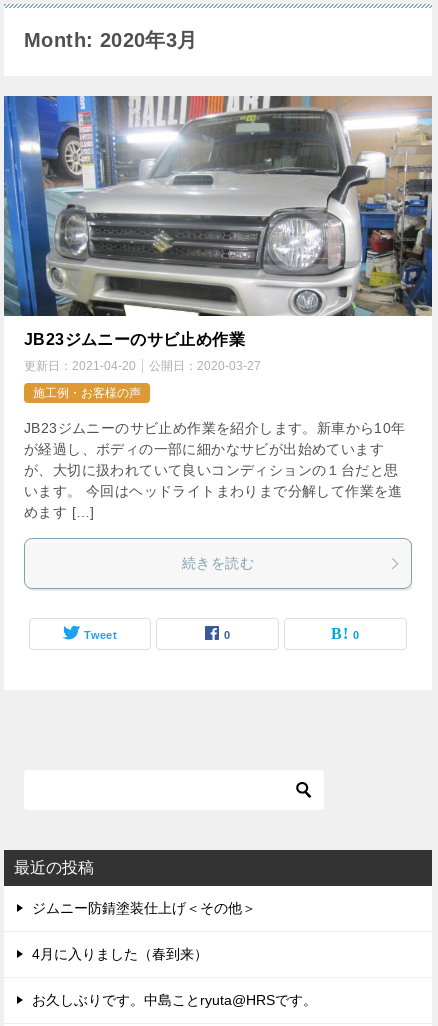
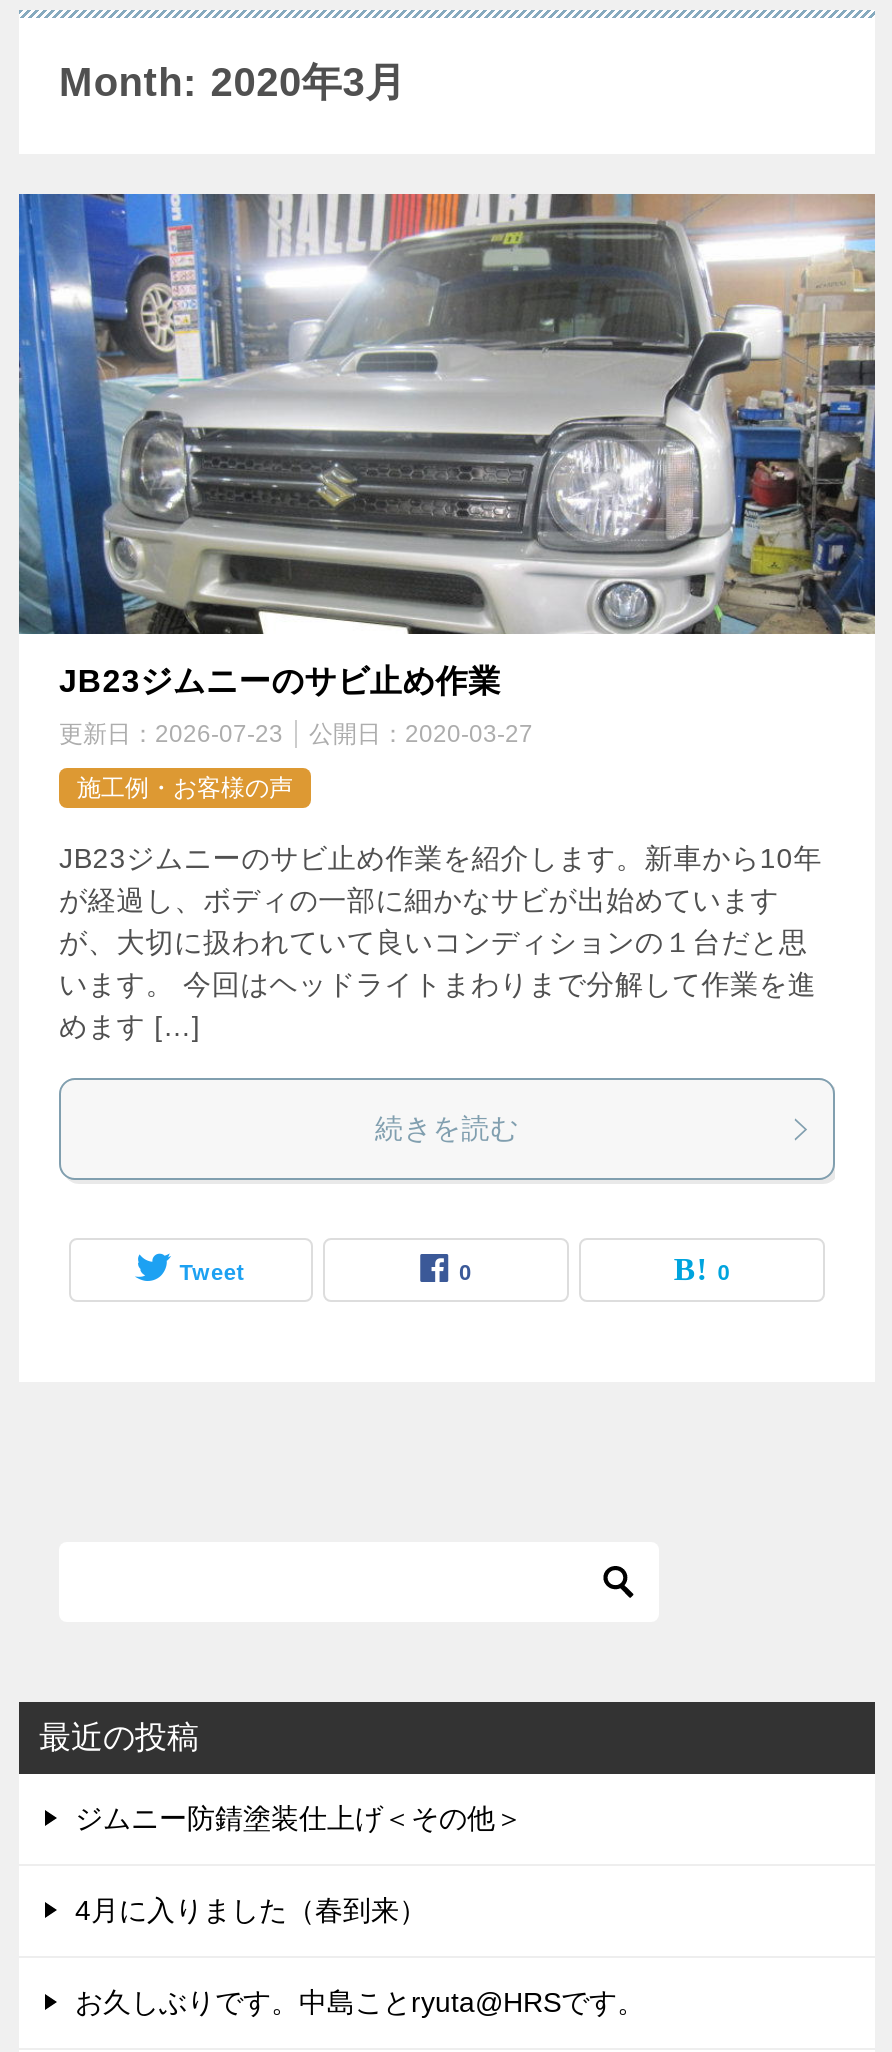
[24,359,261,373] 更新日：2021-04-20 公開日：2020-03-27 -> [59,720,533,748] 更新日：2026-07-23 公開日：2020-03-27

